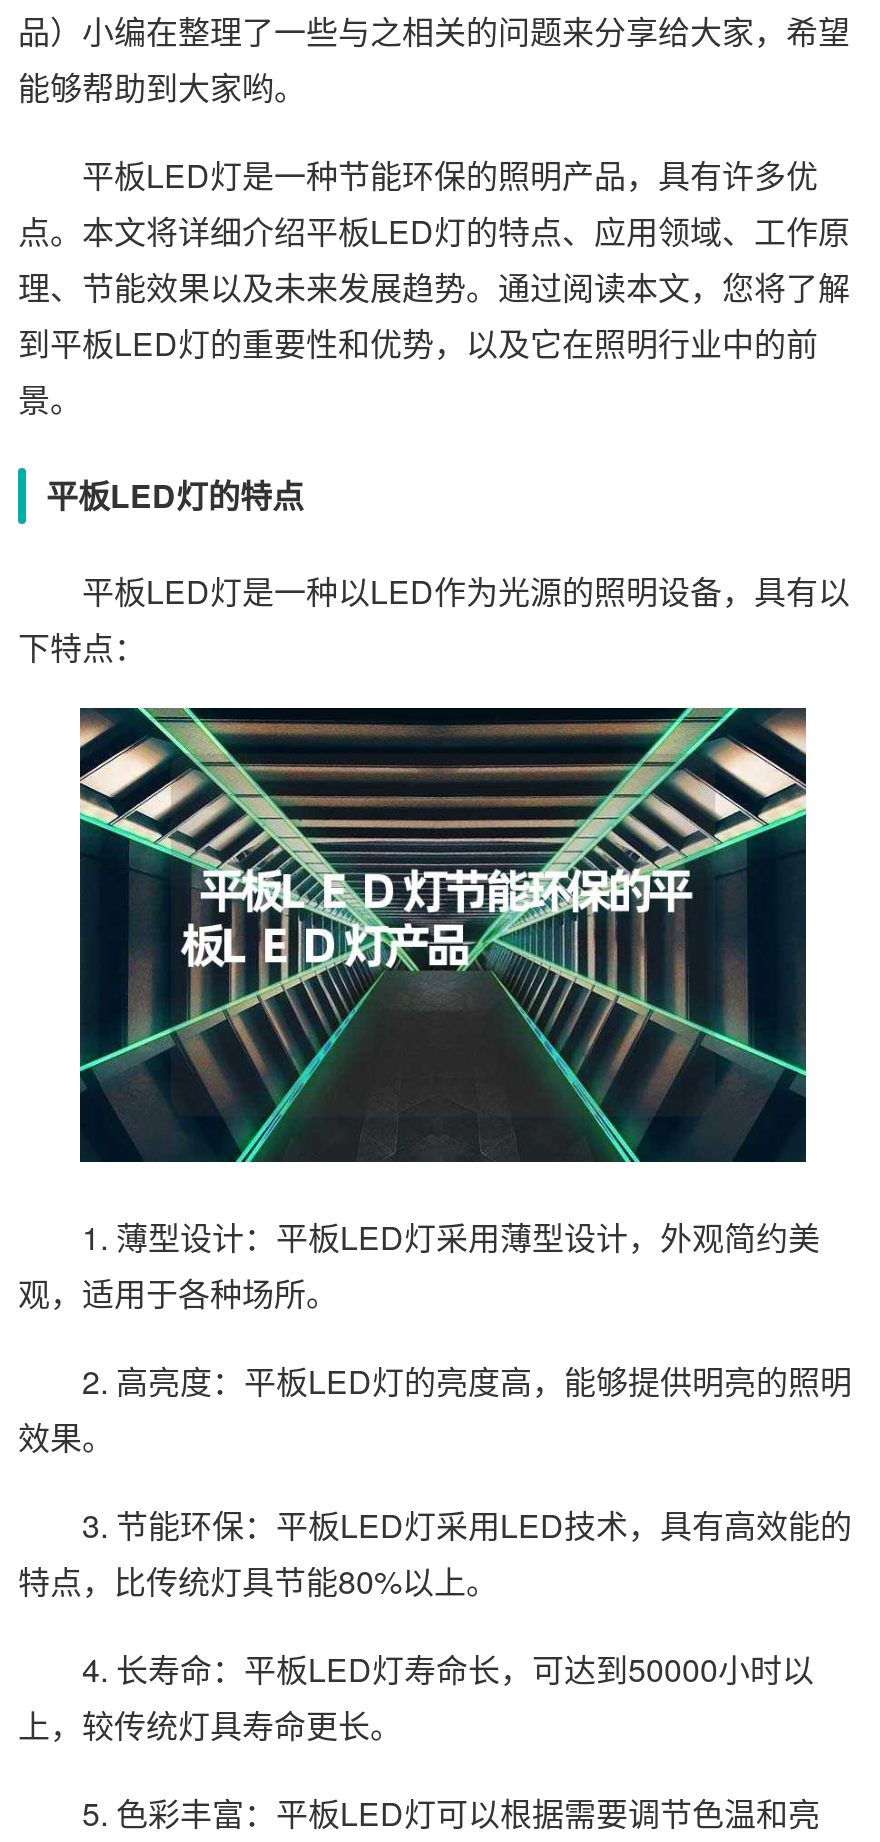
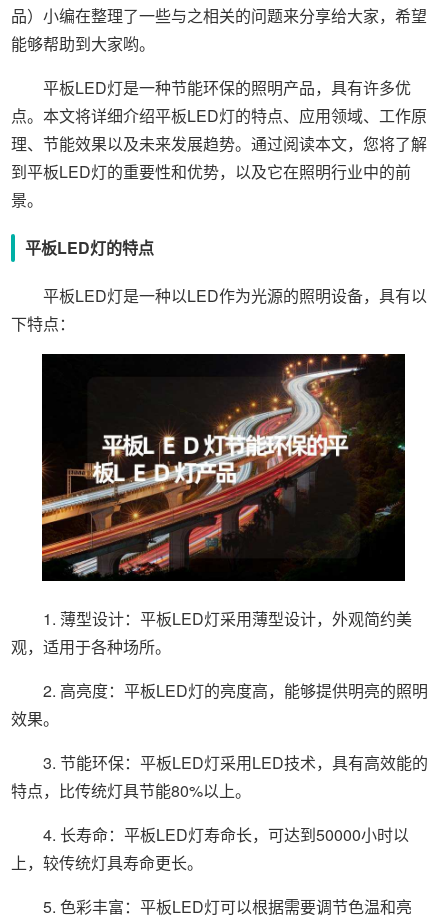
[78,706,808,1164] [image] -> [41,353,406,582] [image]

